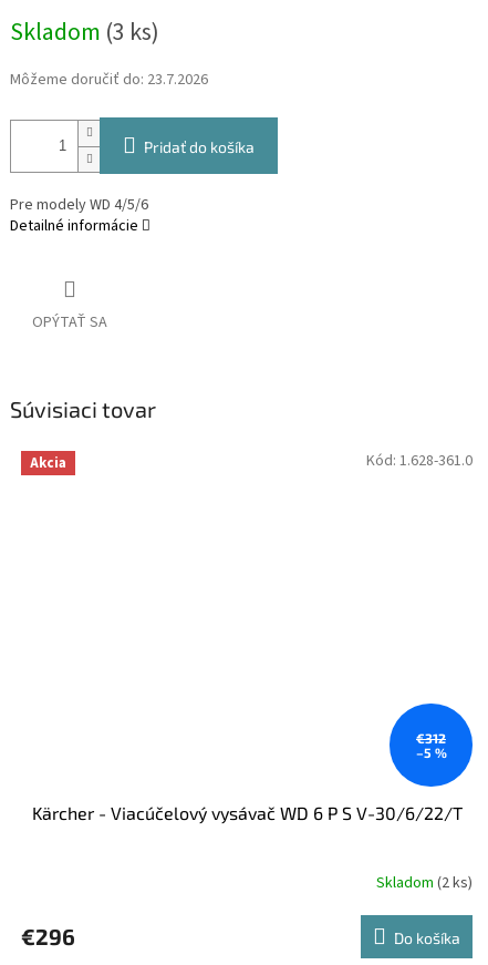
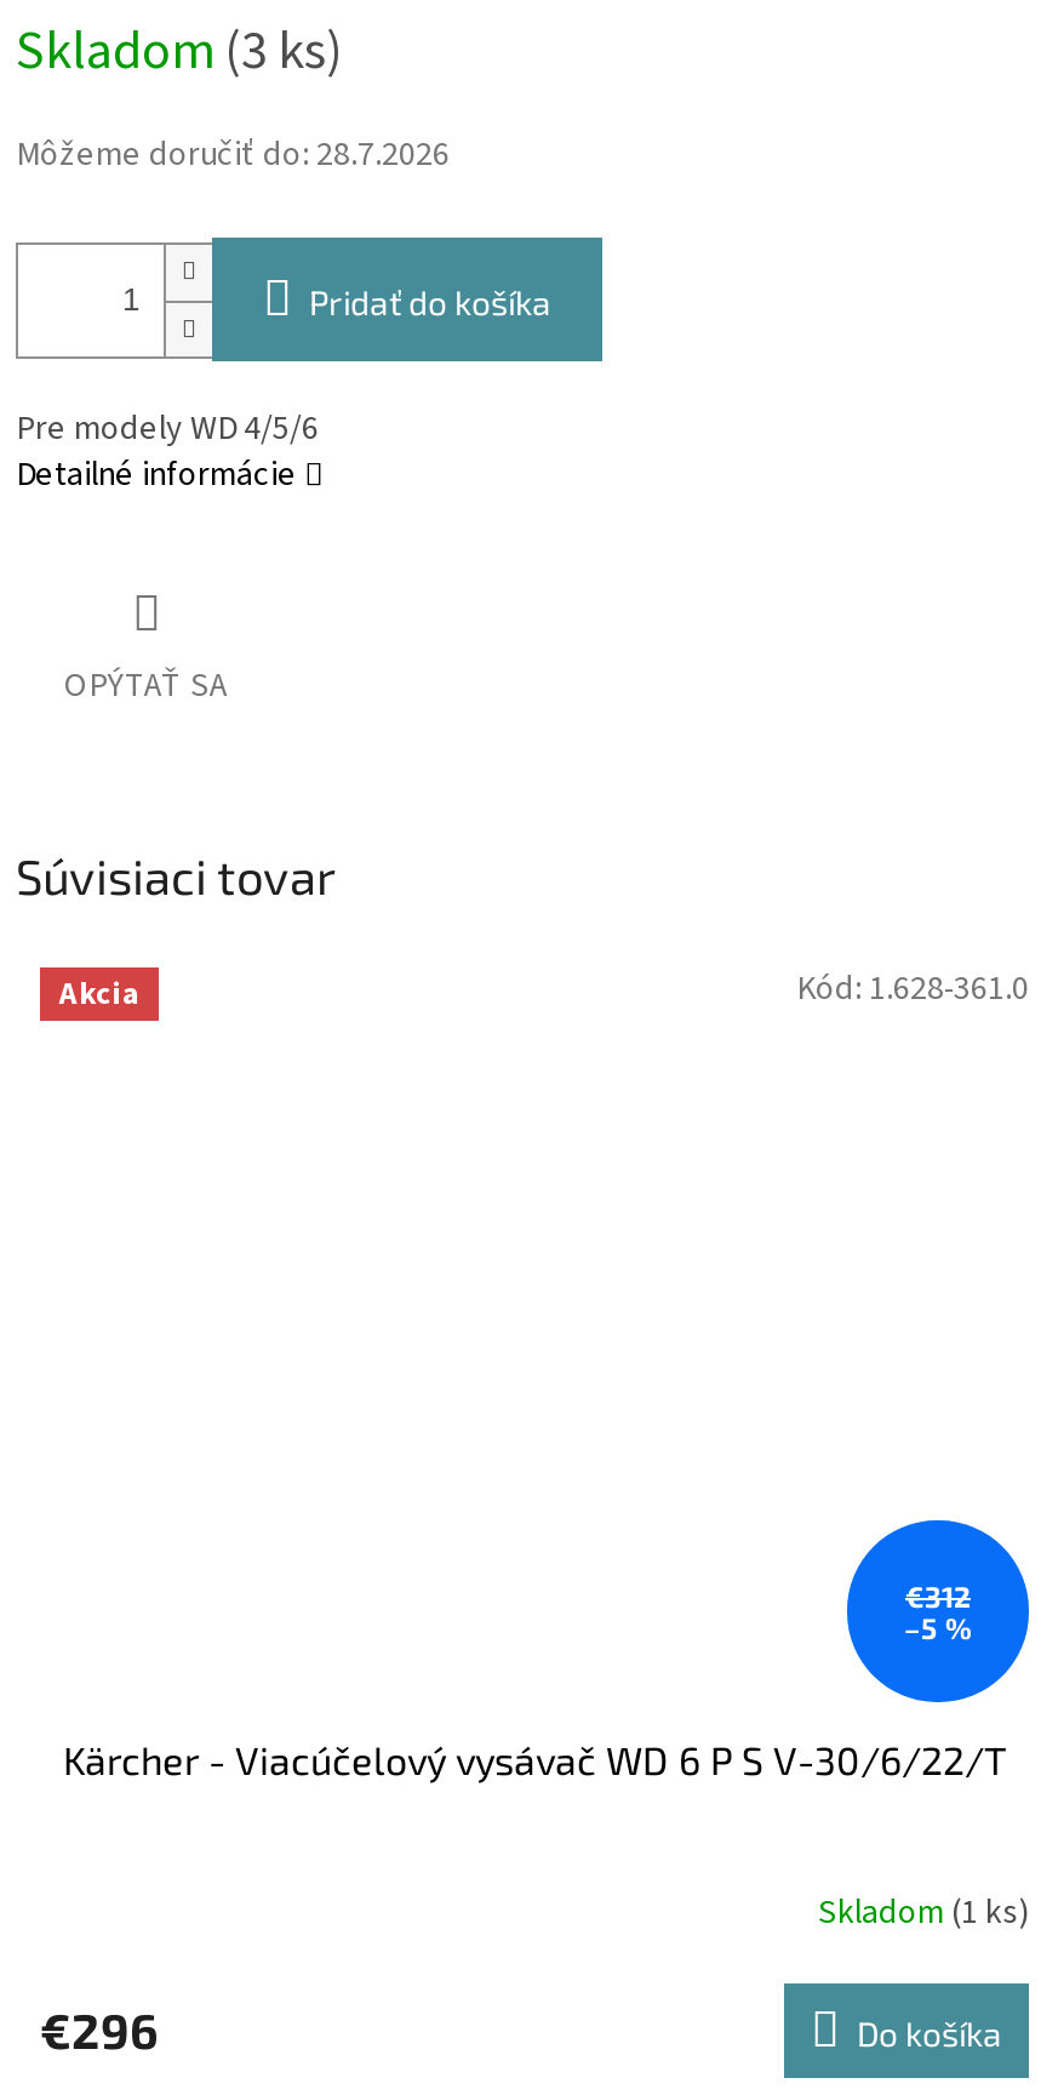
[10,69,208,91] Môžeme doručiť do: 23.7.2026 -> [16,132,450,180] Môžeme doručiť do: 28.7.2026
[376,872,473,894] Skladom (2 ks) -> [818,1889,1029,1937] Skladom (1 ks)

